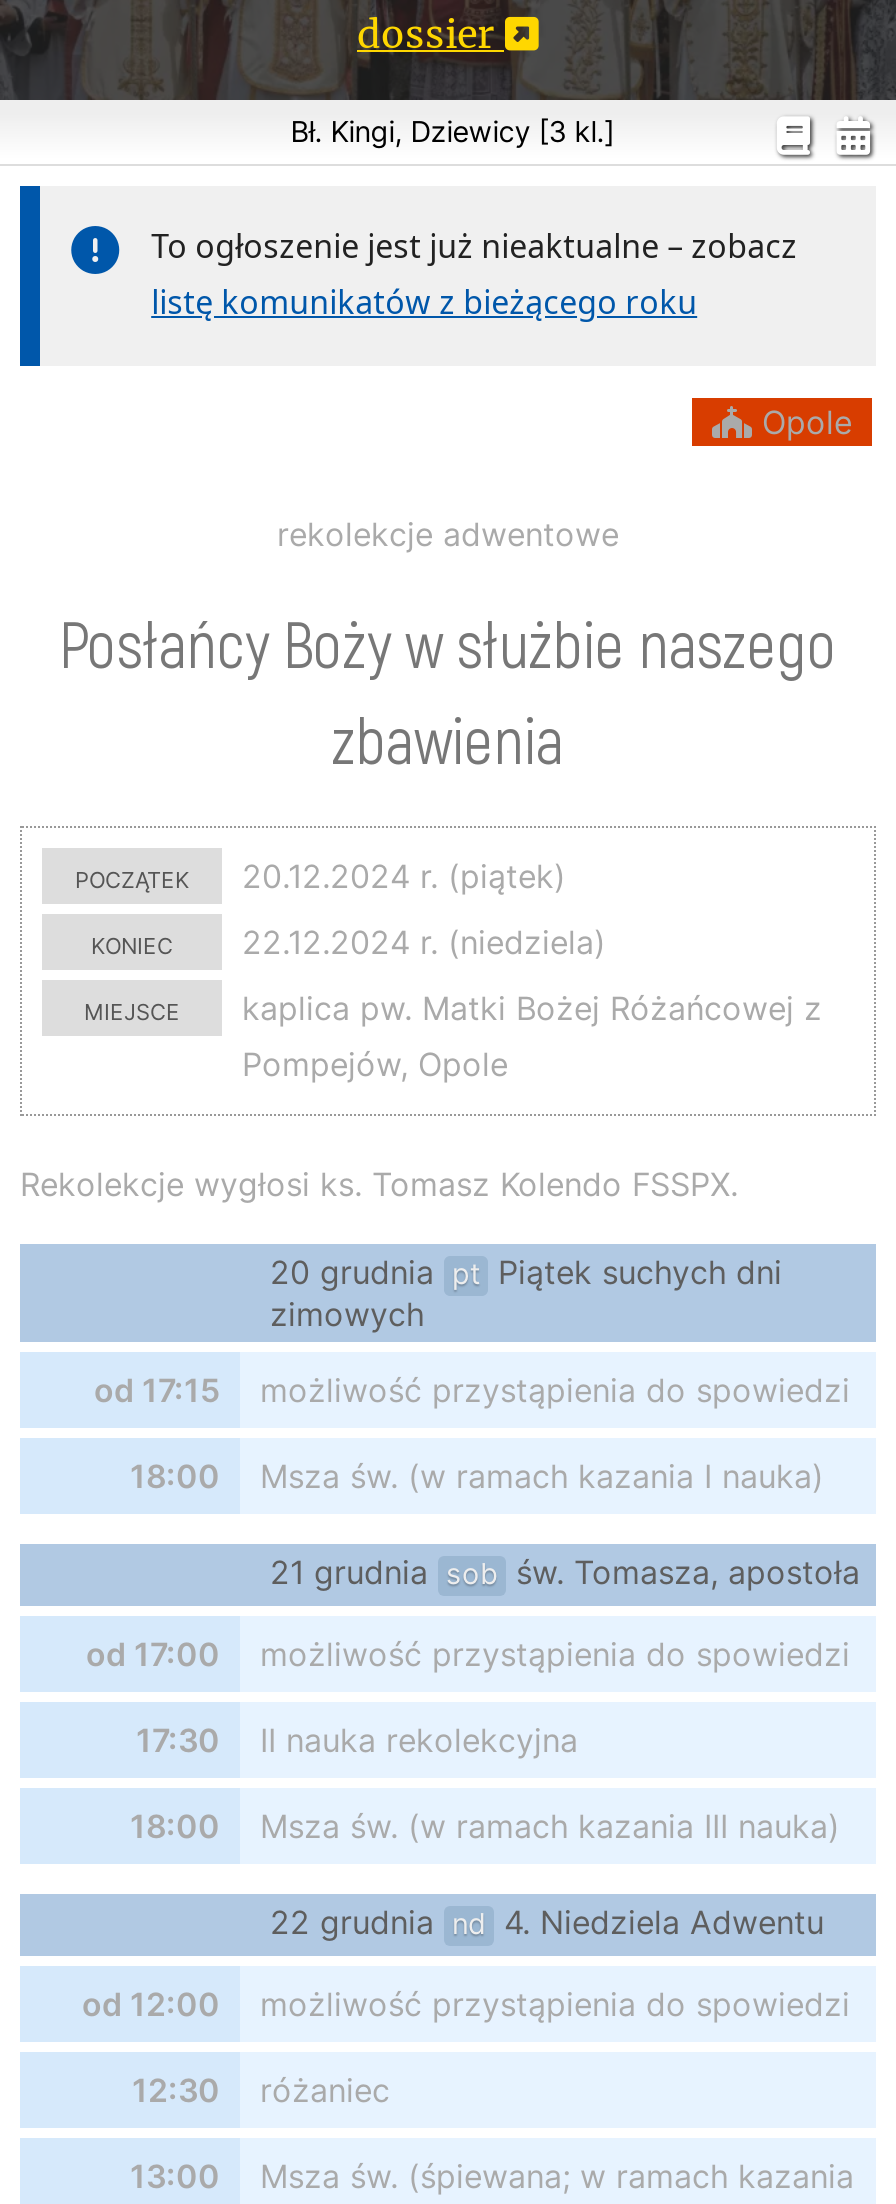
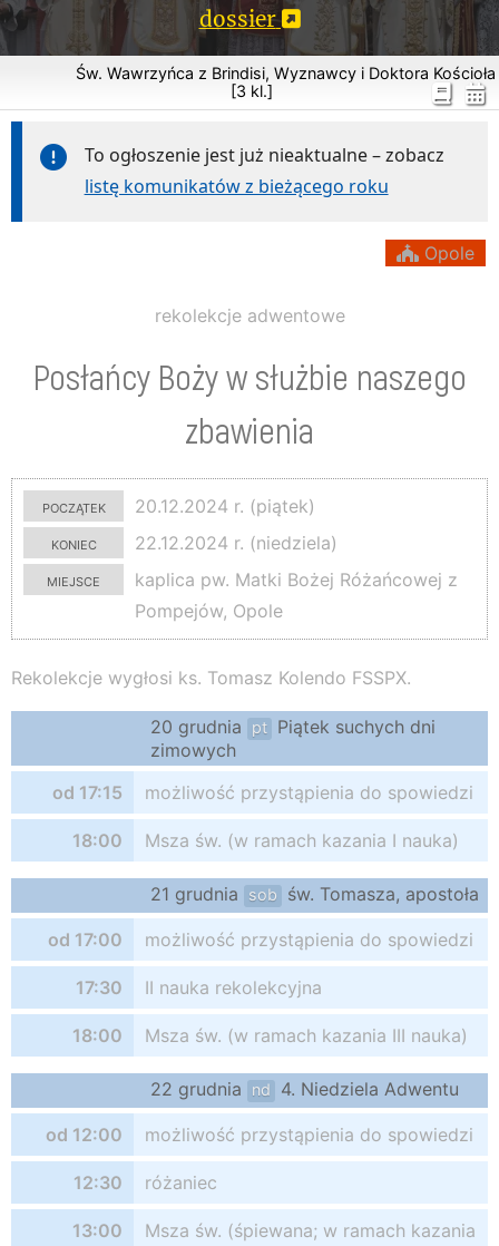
[290,114,614,148] Bł. Kingi, Dziewicy [3 kl.] -> [75,64,495,100] Św. Wawrzyńca z Brindisi, Wyznawcy i Doktora Kościoła | [3 kl.]

